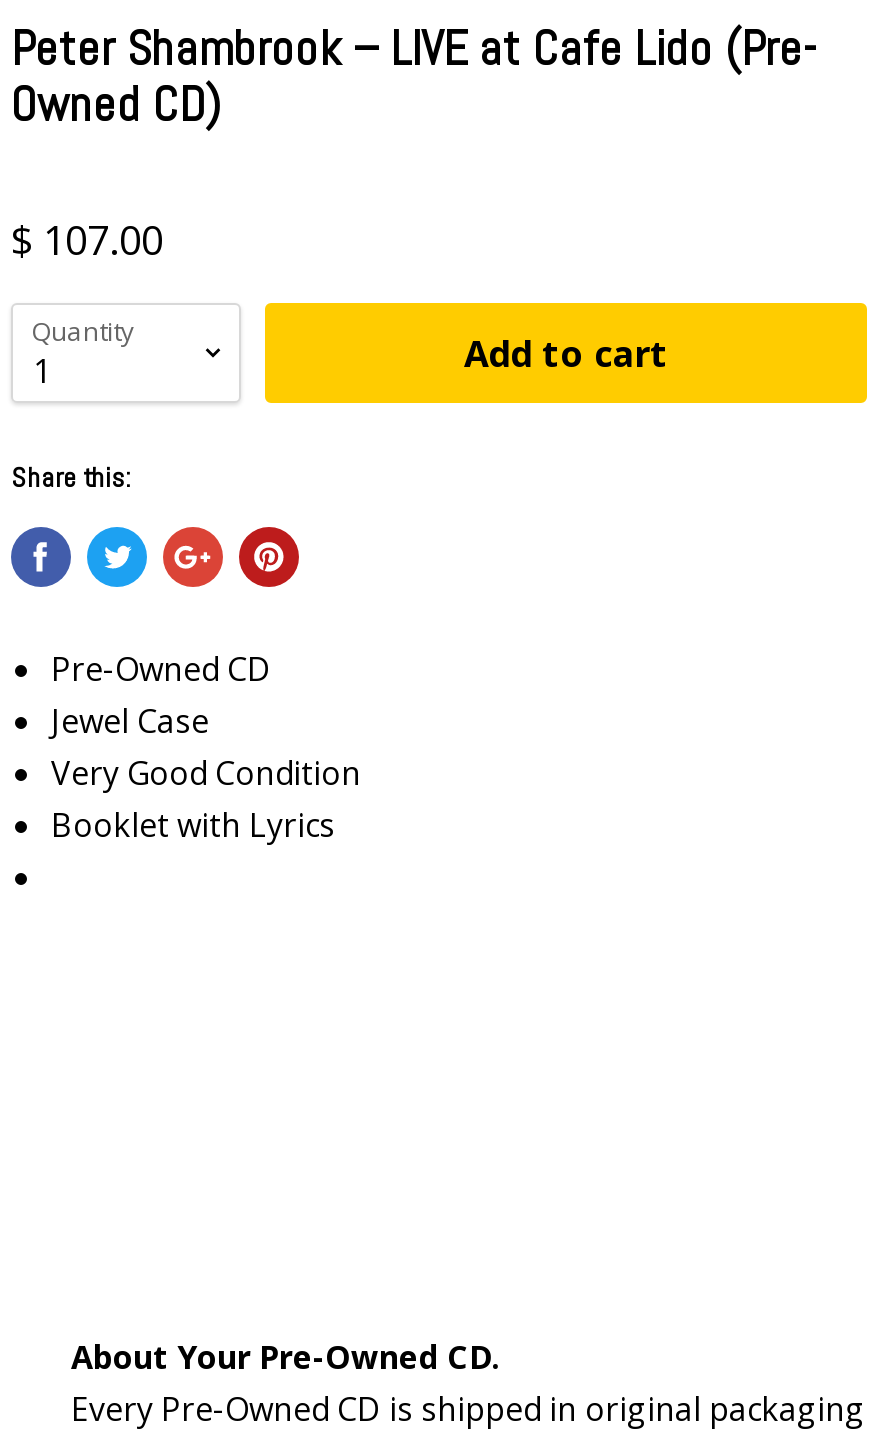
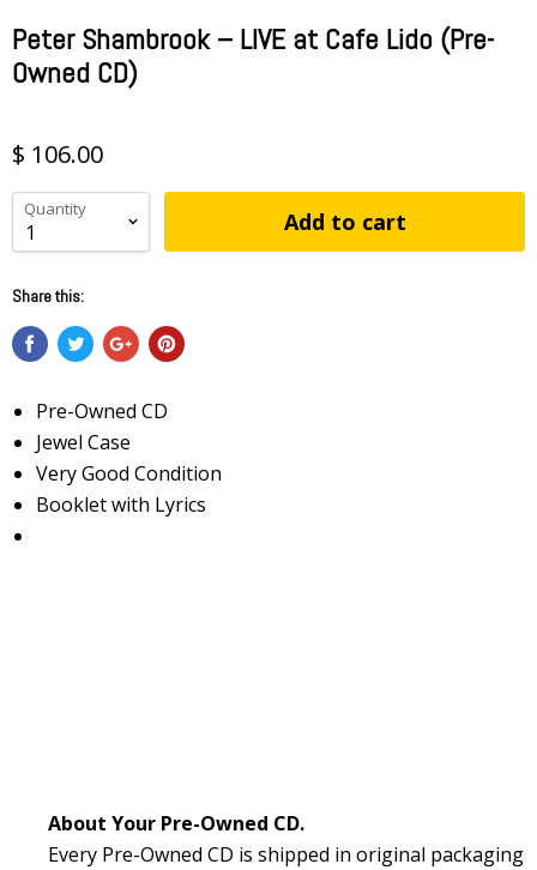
[11,213,163,267] $ 107.00 -> [12,138,103,170] $ 106.00

